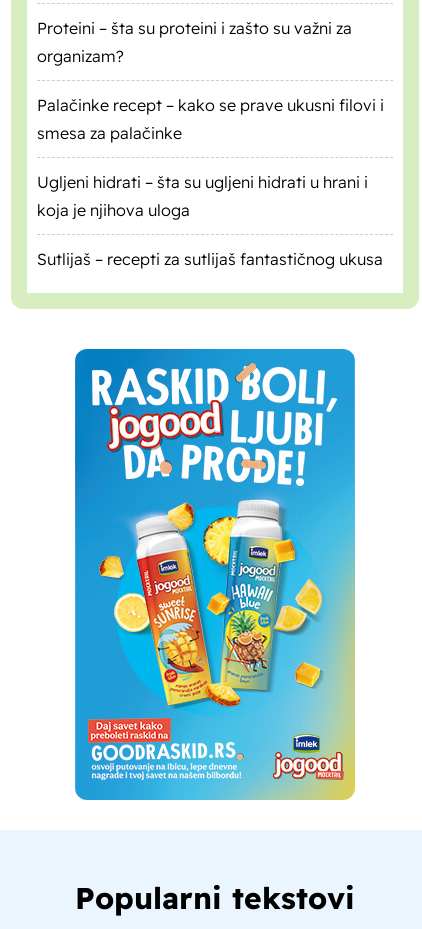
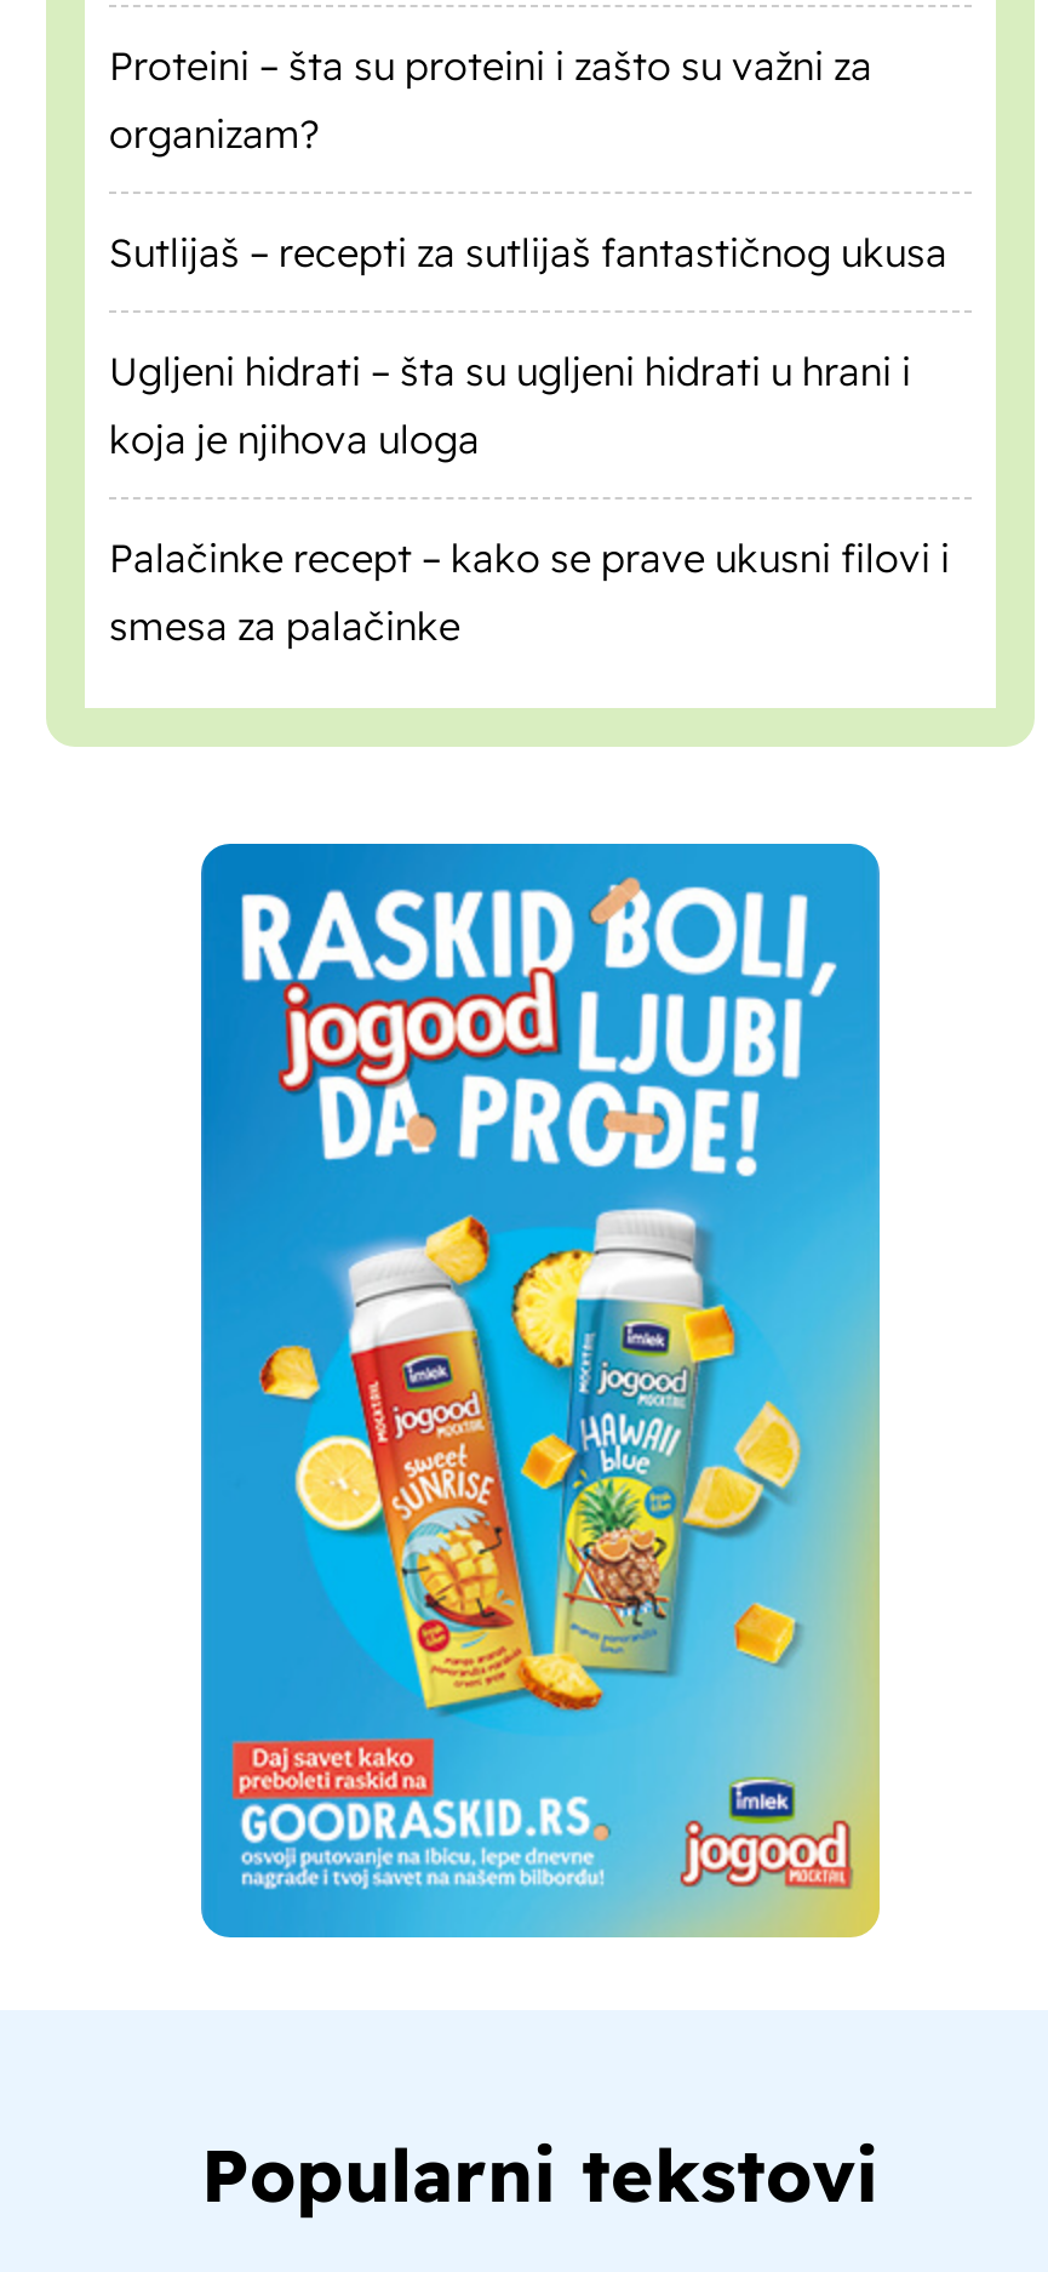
moved [37,95,384,143] -> [109,534,950,650]: Palačinke recept – kako se prave ukusni filovi i | smesa za palačinke
moved [37,172,383,269] -> [109,228,947,463]: Ugljeni hidrati – šta su ugljeni hidrati u hrani i | koja je njihova uloga | Sutlijaš – recepti za sutlijaš fantastičnog ukusa

